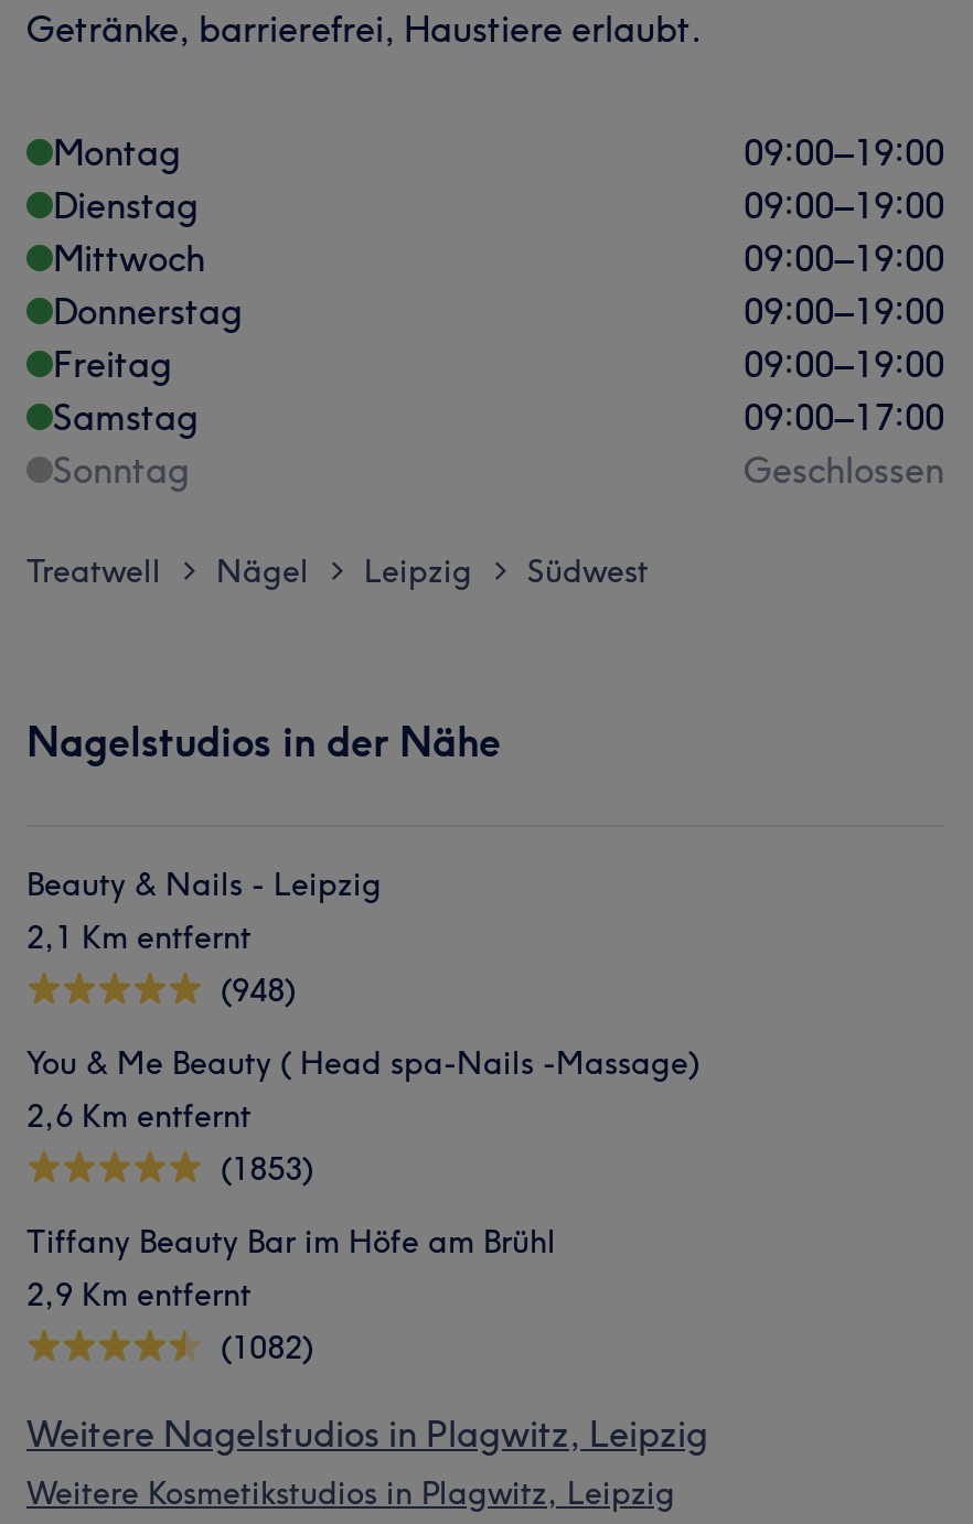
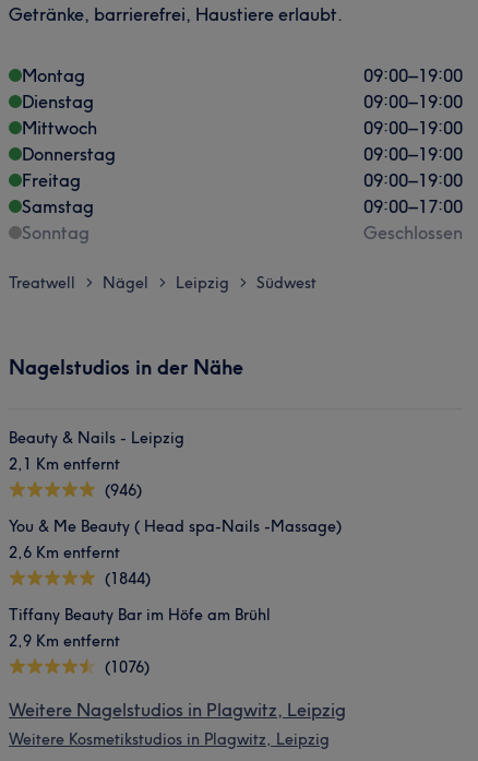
[221,970,296,1010] (948) -> [105,480,142,500] (946)
[221,1149,313,1189] (1853) -> [105,569,151,588] (1844)
[221,1328,313,1367] (1082) -> [105,657,150,677] (1076)

